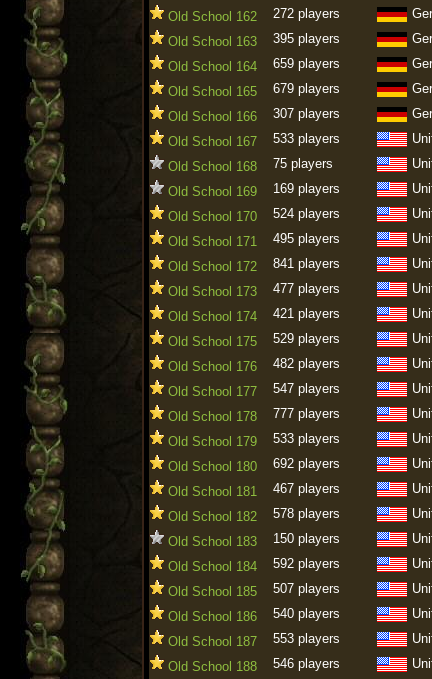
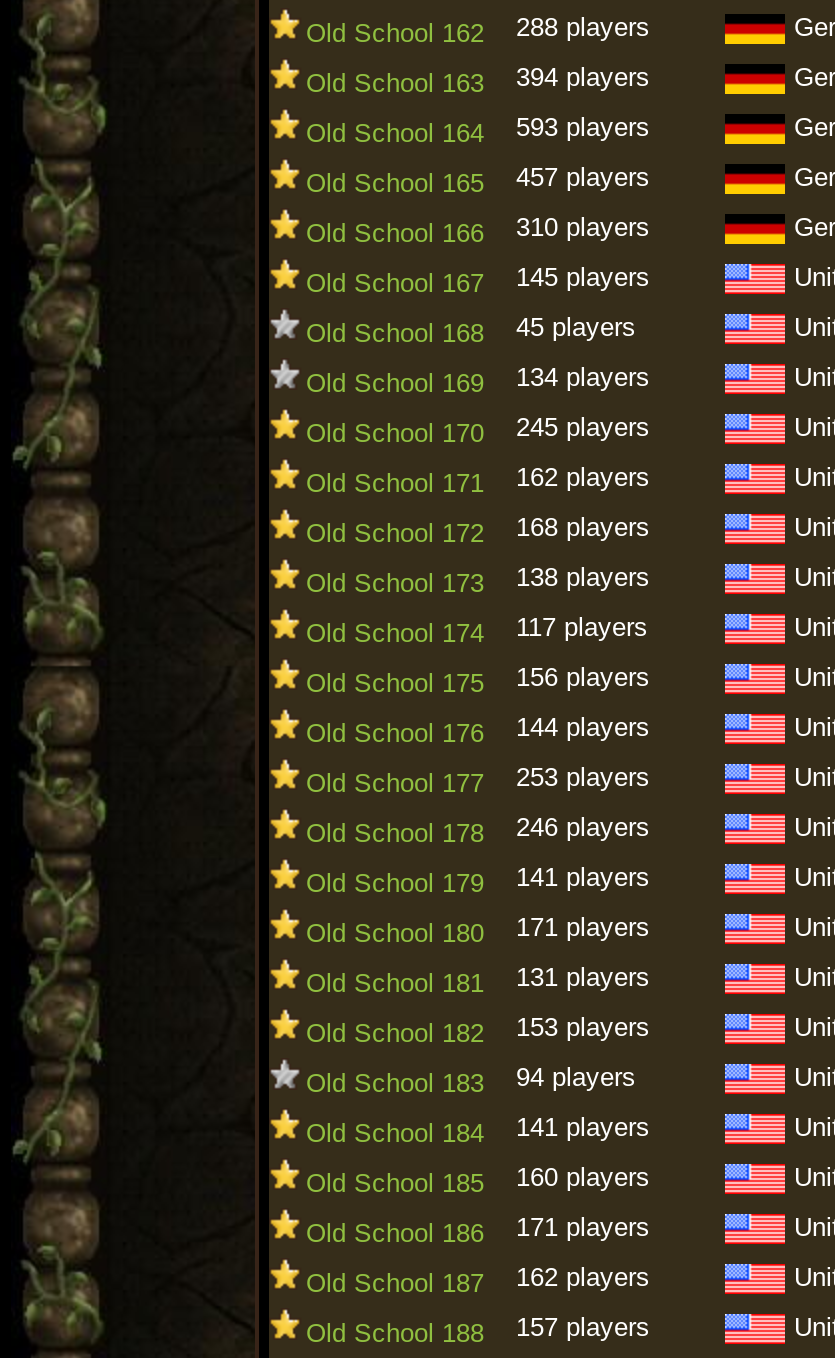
[167,6,339,24] Old School 162 272 players -> [306,12,650,48] Old School 162 288 players
[167,31,339,49] Old School 163 395 players -> [306,62,650,98] Old School 163 394 players
[167,56,339,74] Old School 164 659 players -> [306,112,650,148] Old School 164 593 players
[167,81,339,99] Old School 165 679 players -> [306,162,650,198] Old School 165 457 players
[167,106,339,124] Old School 166 307 players -> [306,212,650,248] Old School 166 310 players
[167,131,339,149] Old School 167 533 players -> [306,262,650,298] Old School 167 145 players
[167,156,332,174] Old School 168 75 players -> [306,312,636,348] Old School 168 45 players
[167,181,339,199] Old School 169 169 players -> [306,362,650,398] Old School 169 134 players
[167,206,339,224] Old School 170 524 players -> [306,412,650,448] Old School 170 245 players
[167,231,339,249] Old School 171 495 players -> [306,462,650,498] Old School 171 162 players
[167,256,339,274] Old School 172 841 players -> [306,512,650,548] Old School 172 168 players
[167,281,339,299] Old School 173 477 players -> [306,562,650,598] Old School 173 138 players
[167,306,339,324] Old School 174 421 players -> [306,612,648,648] Old School 174 117 players
[167,331,339,349] Old School 175 529 players -> [306,662,650,698] Old School 175 156 players
[167,356,339,374] Old School 176 482 players -> [306,712,650,748] Old School 176 144 players
[167,381,339,399] Old School 177 547 players -> [306,762,650,798] Old School 177 253 players
[167,406,339,424] Old School 178 777 players -> [306,812,650,848] Old School 178 246 players
[167,431,339,449] Old School 179 533 players -> [306,862,650,898] Old School 179 141 players
[167,456,339,474] Old School 180 692 players -> [306,912,650,948] Old School 180 171 players
[167,481,339,499] Old School 181 467 players -> [306,962,650,998] Old School 181 131 players
[167,506,339,524] Old School 182 578 players -> [306,1012,650,1048] Old School 182 153 players
[167,531,339,549] Old School 183 150 players -> [306,1062,636,1098] Old School 183 94 players
[167,556,339,574] Old School 184 592 players -> [306,1112,650,1148] Old School 184 141 players
[167,581,339,599] Old School 185 507 players -> [306,1162,650,1198] Old School 185 160 players
[167,606,339,624] Old School 186 540 players -> [306,1212,650,1248] Old School 186 171 players
[167,631,339,649] Old School 187 553 players -> [306,1262,650,1298] Old School 187 162 players
[167,656,339,674] Old School 188 546 players -> [306,1312,650,1348] Old School 188 157 players

